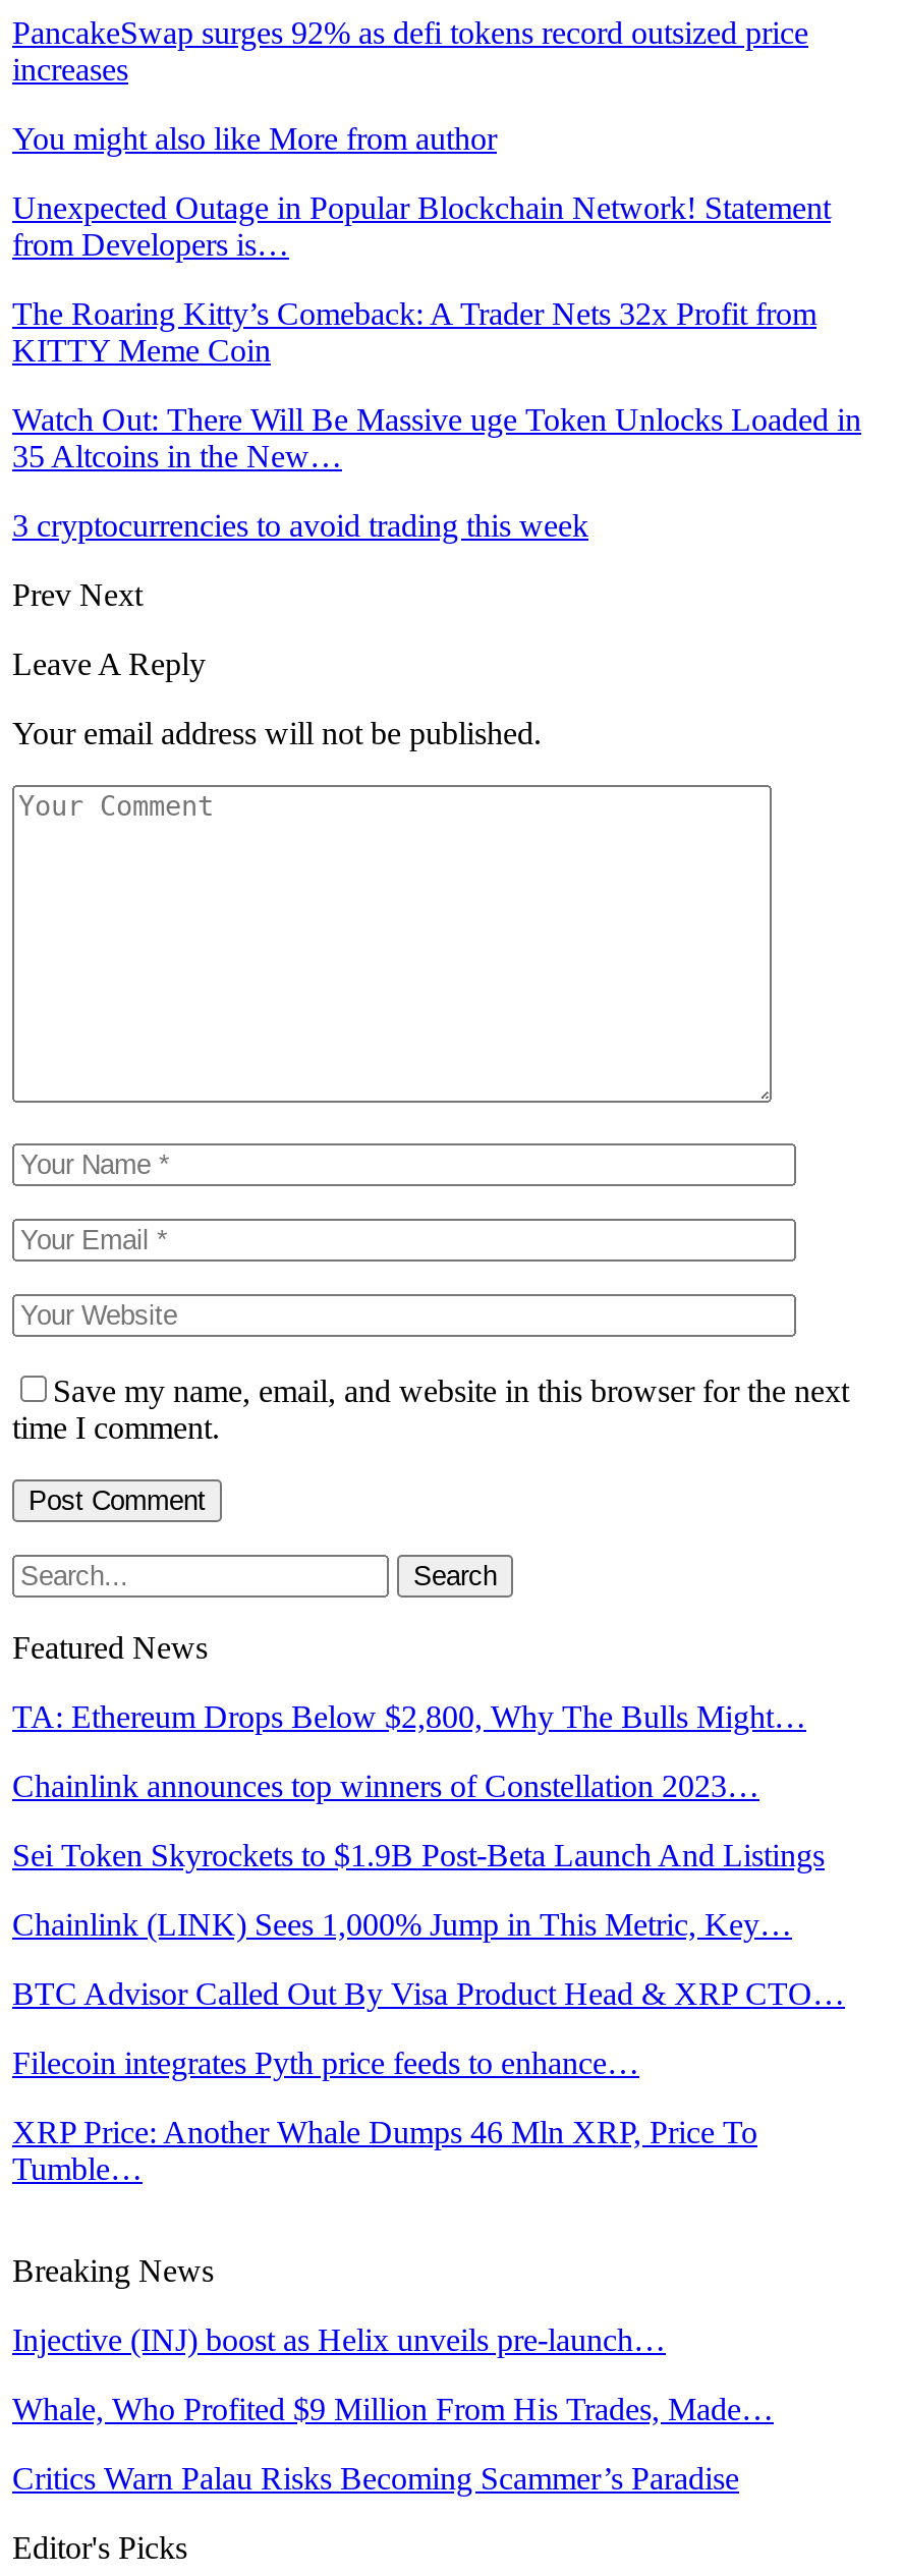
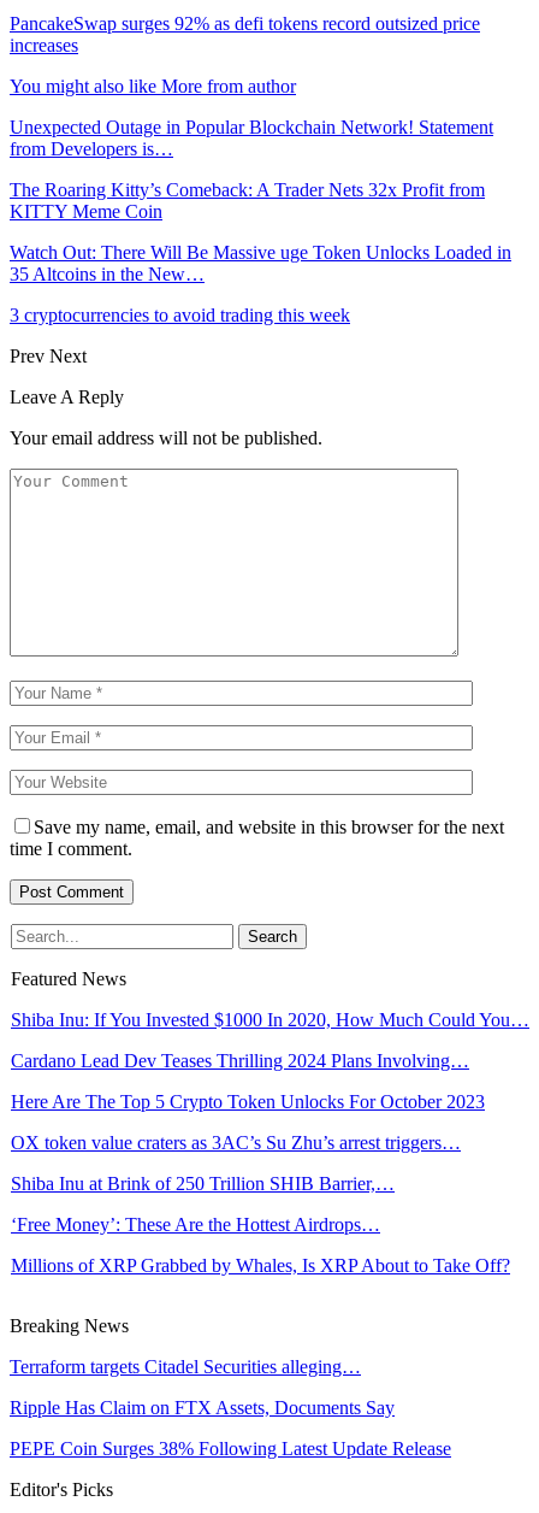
[12,1699,806,1734] TA: Ethereum Drops Below $2,800, Why The Bulls Might… -> [11,1009,529,1030] Shiba Inu: If You Invested $1000 In 2020, How Much Could You…
[12,1768,759,1803] Chainlink announces top winners of Constellation 2023… -> [11,1050,469,1071] Cardano Lead Dev Teases Thrilling 2024 Plans Involving…
[12,1837,825,1872] Sei Token Skyrockets to $1.9B Post-Beta Launch And Listings -> [11,1091,485,1112] Here Are The Top 5 Crypto Token Unlocks For October 2023
[12,1907,792,1941] Chainlink (LINK) Sees 1,000% Jump in This Metric, Key… -> [11,1132,461,1153] OX token value craters as 3AC’s Su Zhu’s arrest triggers…
[12,1976,845,2011] BTC Advisor Called Out By Visa Product Head & XRP CTO… -> [11,1173,395,1194] Shiba Inu at Brink of 250 Trillion SHIB Barrier,…
[12,2045,639,2080] Filecoin integrates Pyth price feeds to enhance… -> [11,1214,380,1234] ‘Free Money’: These Are the Hottest Airdrops…
[12,2114,757,2186] XRP Price: Another Whale Dumps 46 Mln XRP, Price To | Tumble… -> [11,1255,510,1275] Millions of XRP Grabbed by Whales, Is XRP About to Take Off?
[12,2322,666,2357] Injective (INJ) boost as Helix unveils pre-launch… -> [10,1356,361,1377] Terraform targets Citadel Securities alleging…
[12,2391,774,2426] Whale, Who Profited $9 Million From His Trades, Made… -> [10,1397,395,1418] Ripple Has Claim on FTX Assets, Documents Say
[12,2461,739,2495] Critics Warn Palau Risks Becoming Scammer’s Paradise -> [10,1438,451,1459] PEPE Coin Surges 38% Following Latest Update Release

